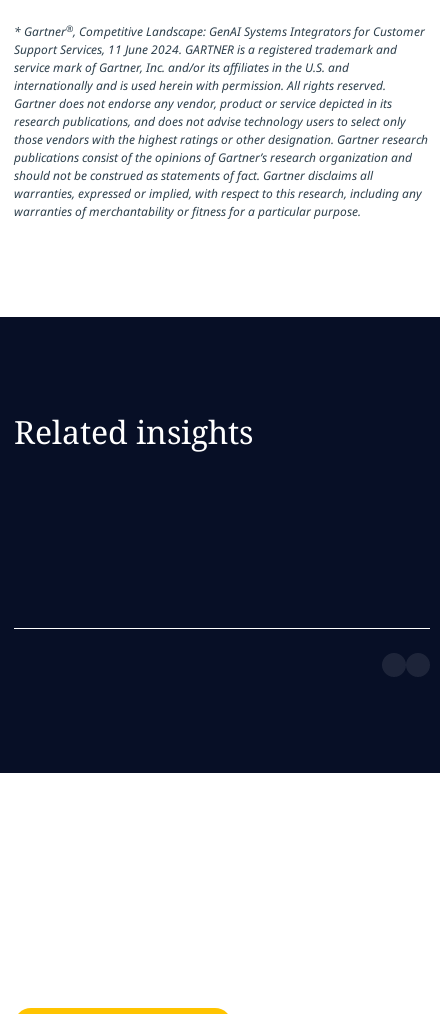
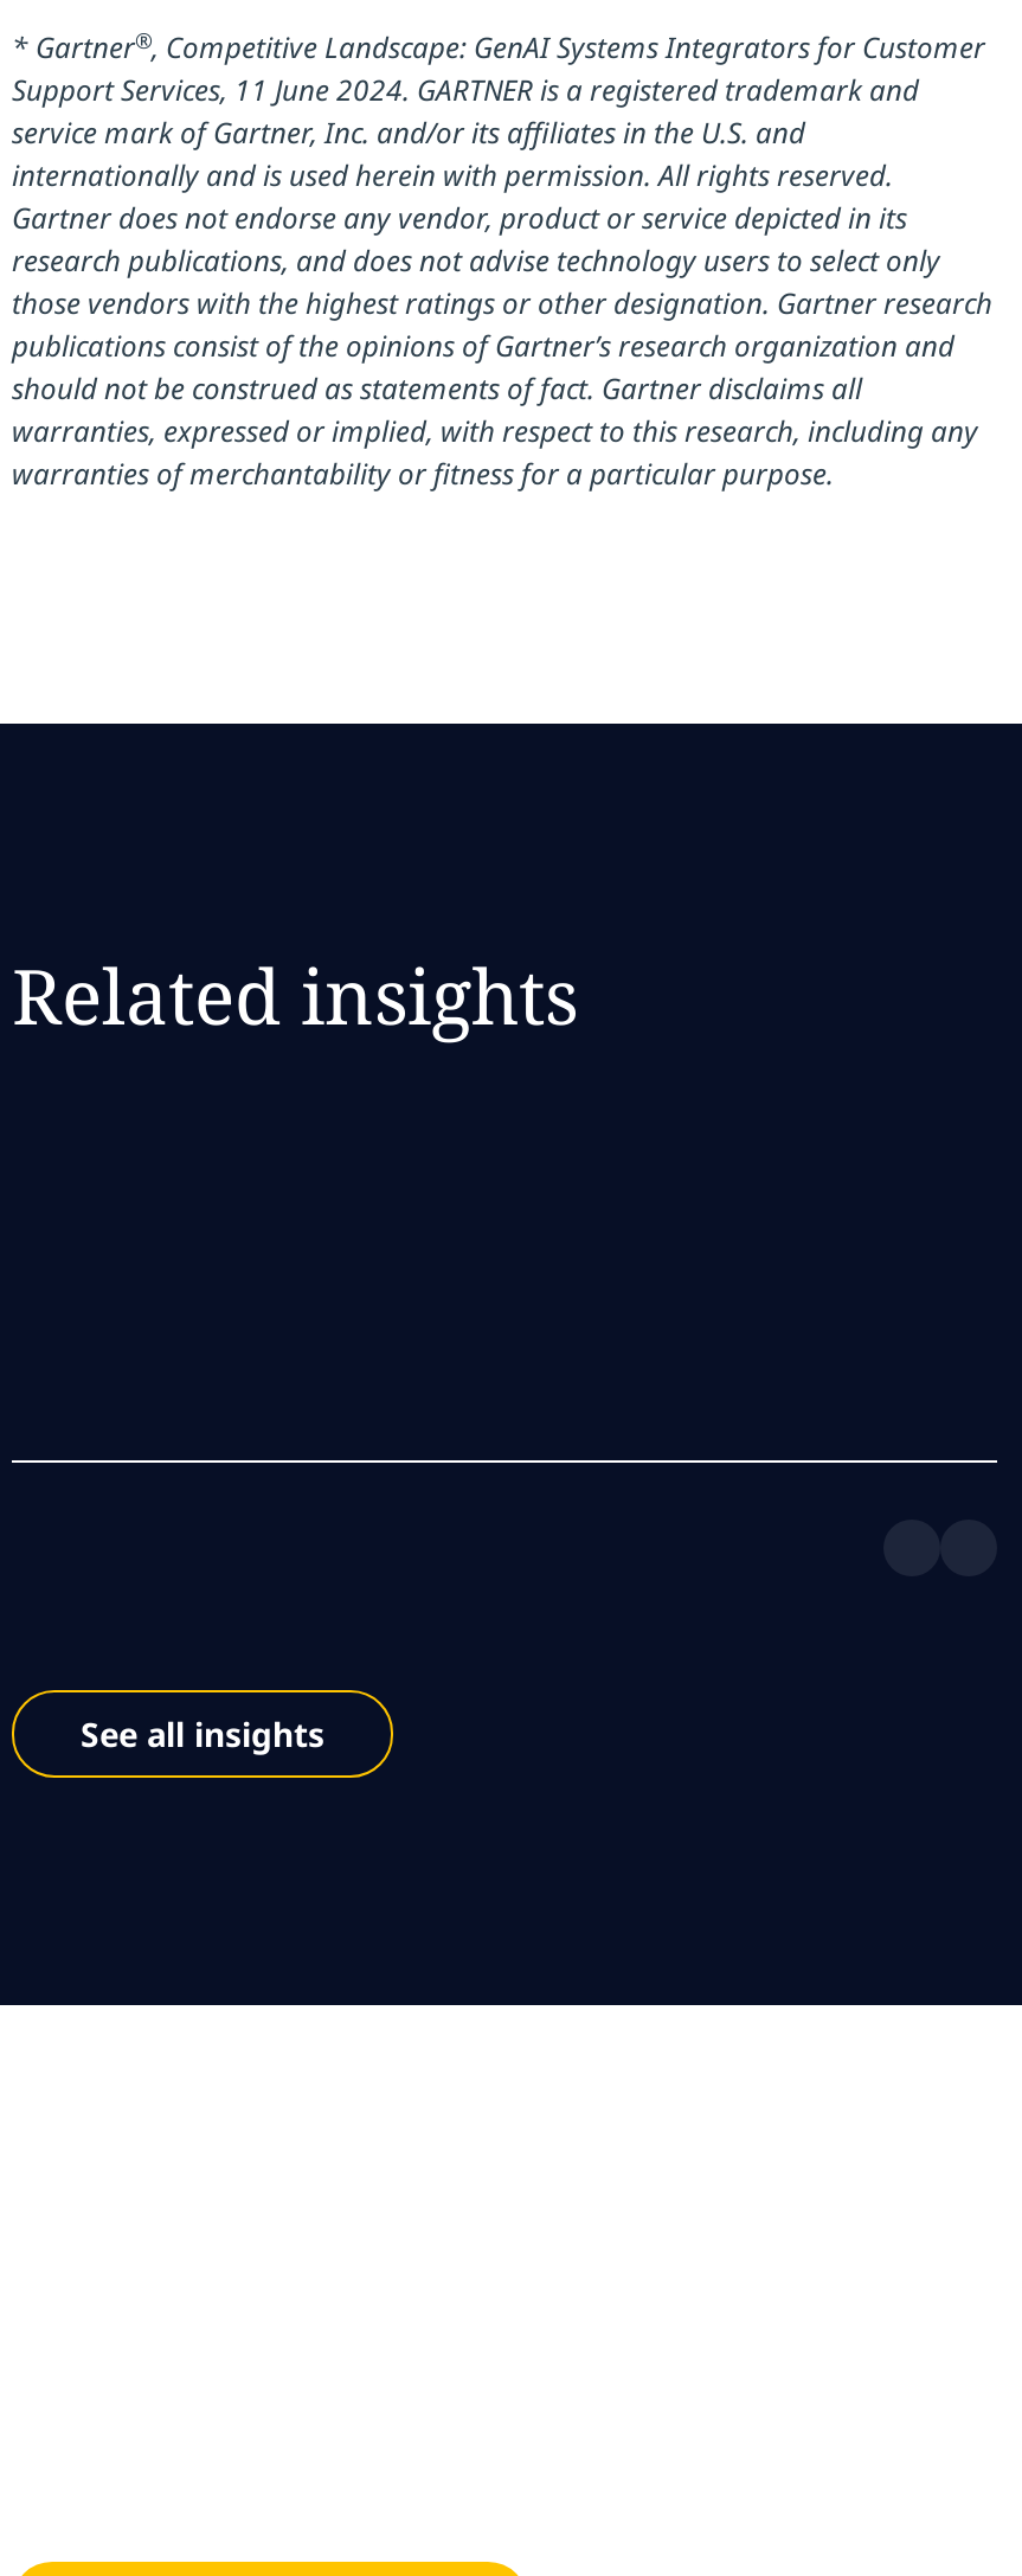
none -> [81,1711,324,1756] See all insights

